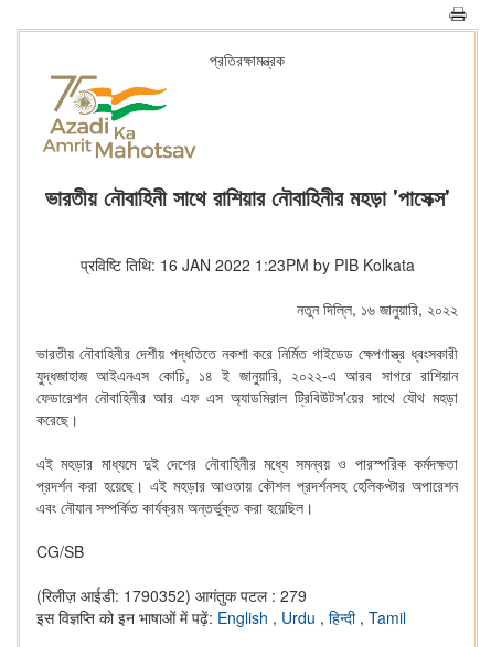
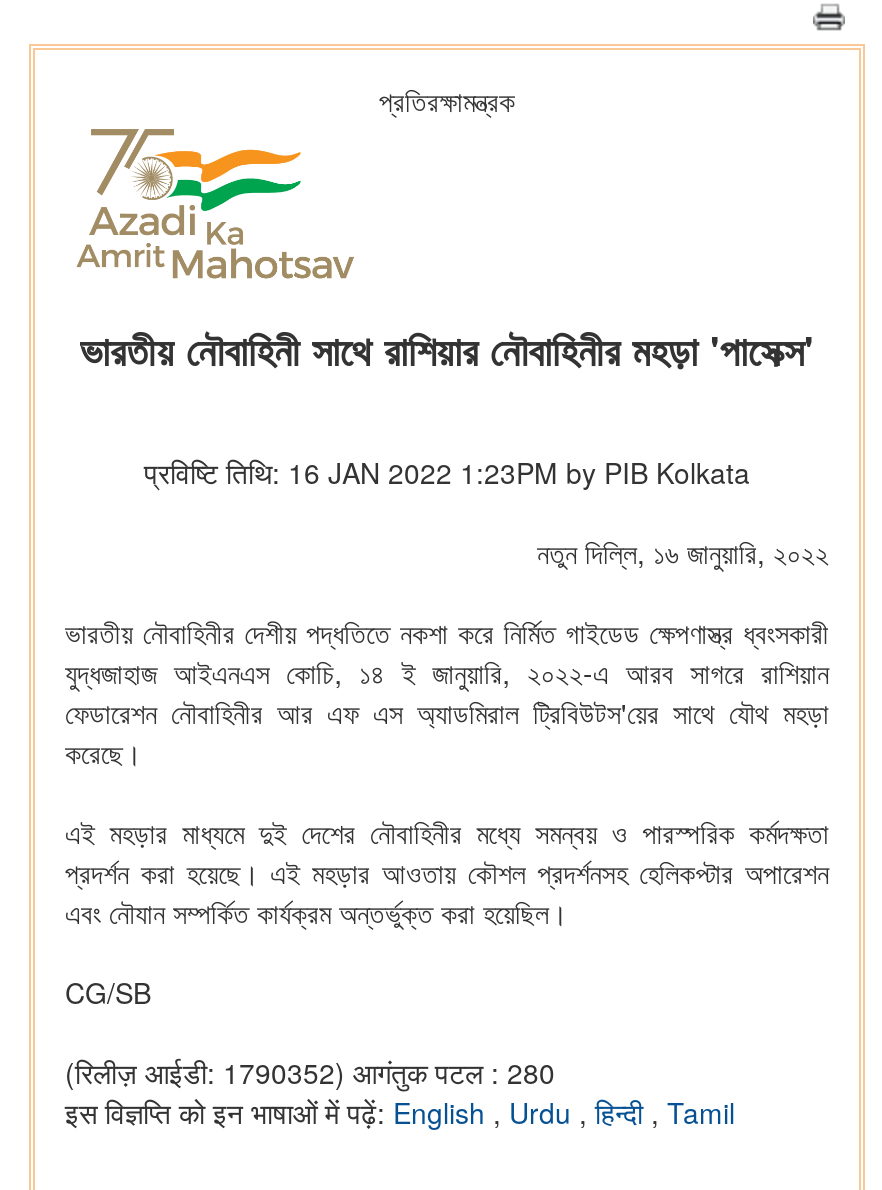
[36,585,307,607] (रिलीज़ आईडी: 1790352) आगंतुक पटल : 279 -> [65,1053,555,1093] (रिलीज़ आईडी: 1790352) आगंतुक पटल : 280

